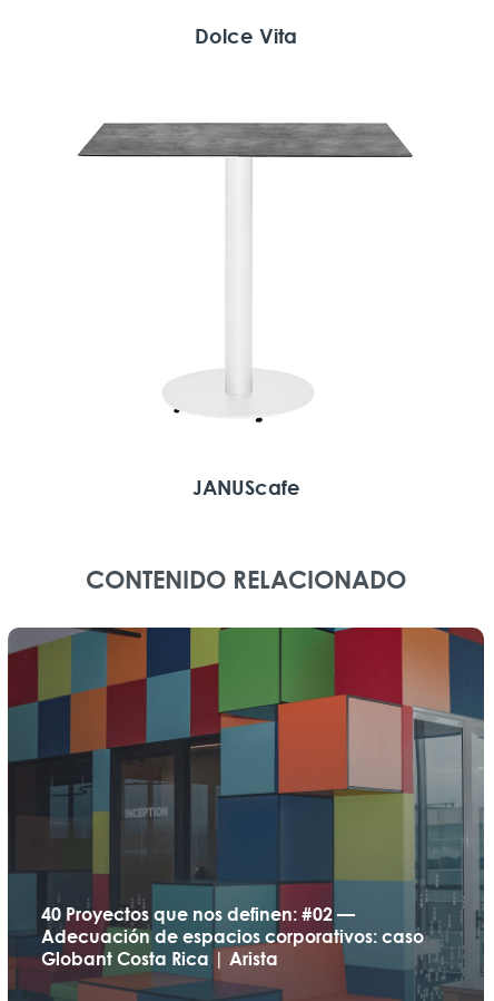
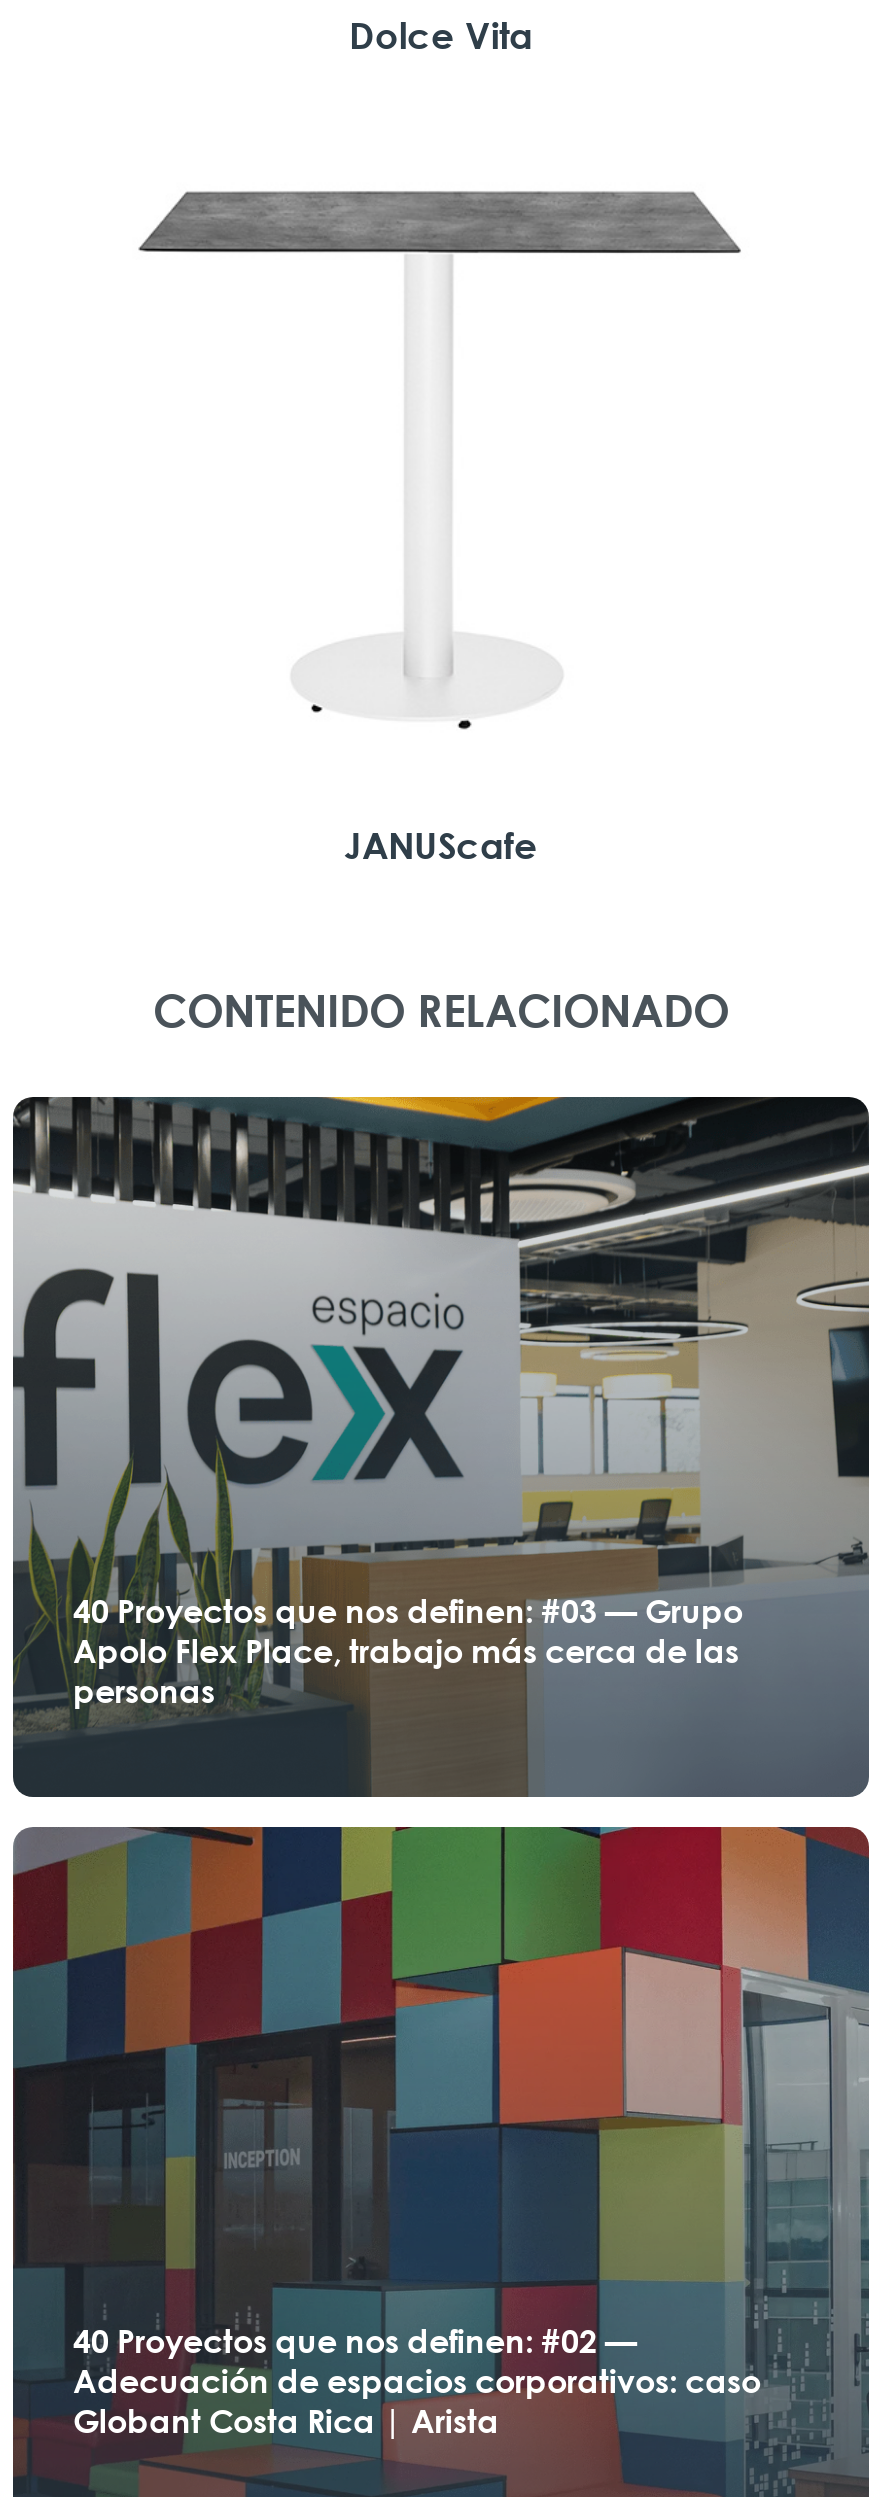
none -> [11,1095,871,1799] [image] | 40 Proyectos que nos definen: #03 — Grupo | Apolo Flex Place, trabajo más cerca de las | personas

